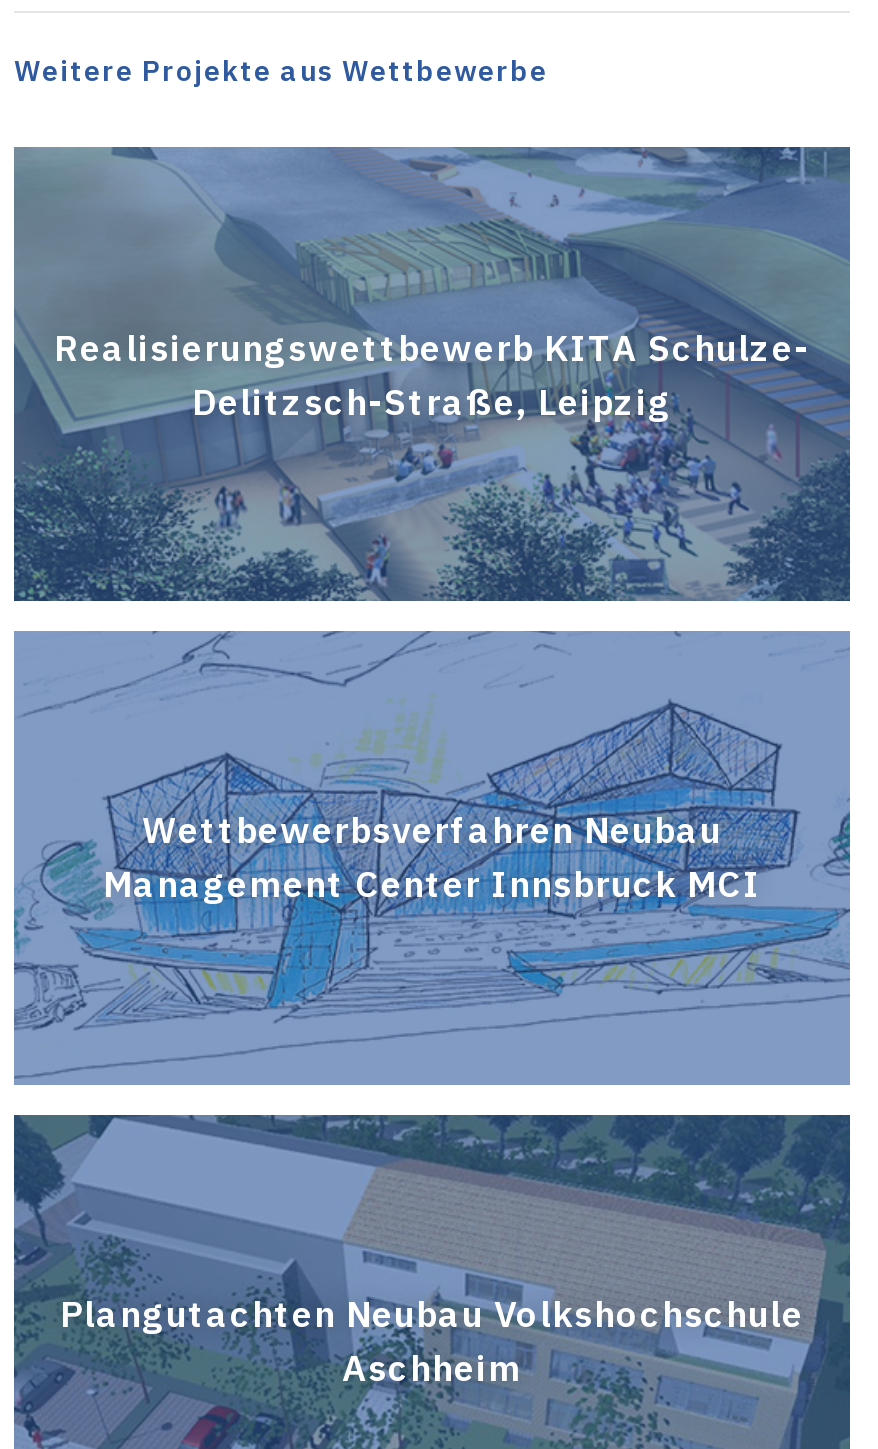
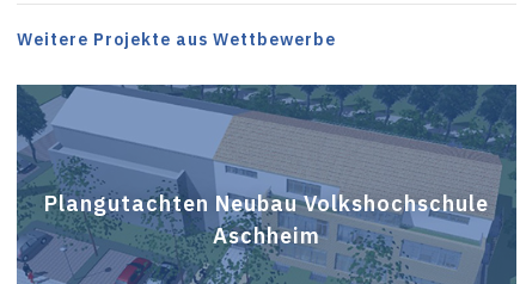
[14,146,850,604] [image] | Realisierungswettbewerb KITA Schulze- | Delitzsch-Straße, Leipzig -> none
[14,630,850,1088] [image] | Wettbewerbsverfahren Neubau | Management Center Innsbruck MCI -> none

